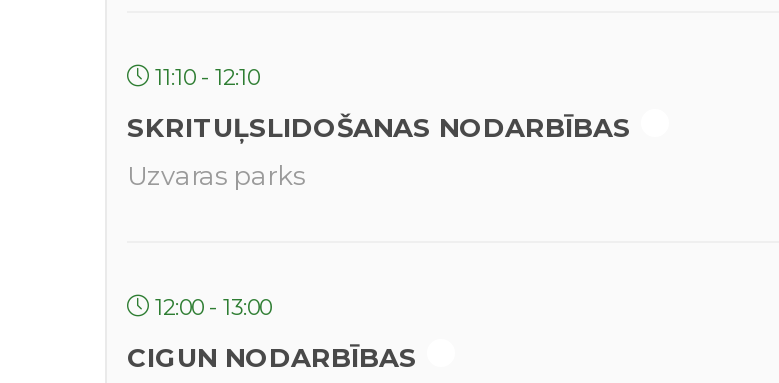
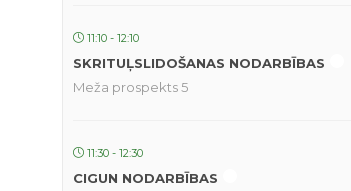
[127,159,305,191] Uzvaras parks -> [73,79,188,95] Meža prospekts 5
[149,293,271,321] 12:00 - 13:00 -> [84,146,143,160] 11:30 - 12:30

